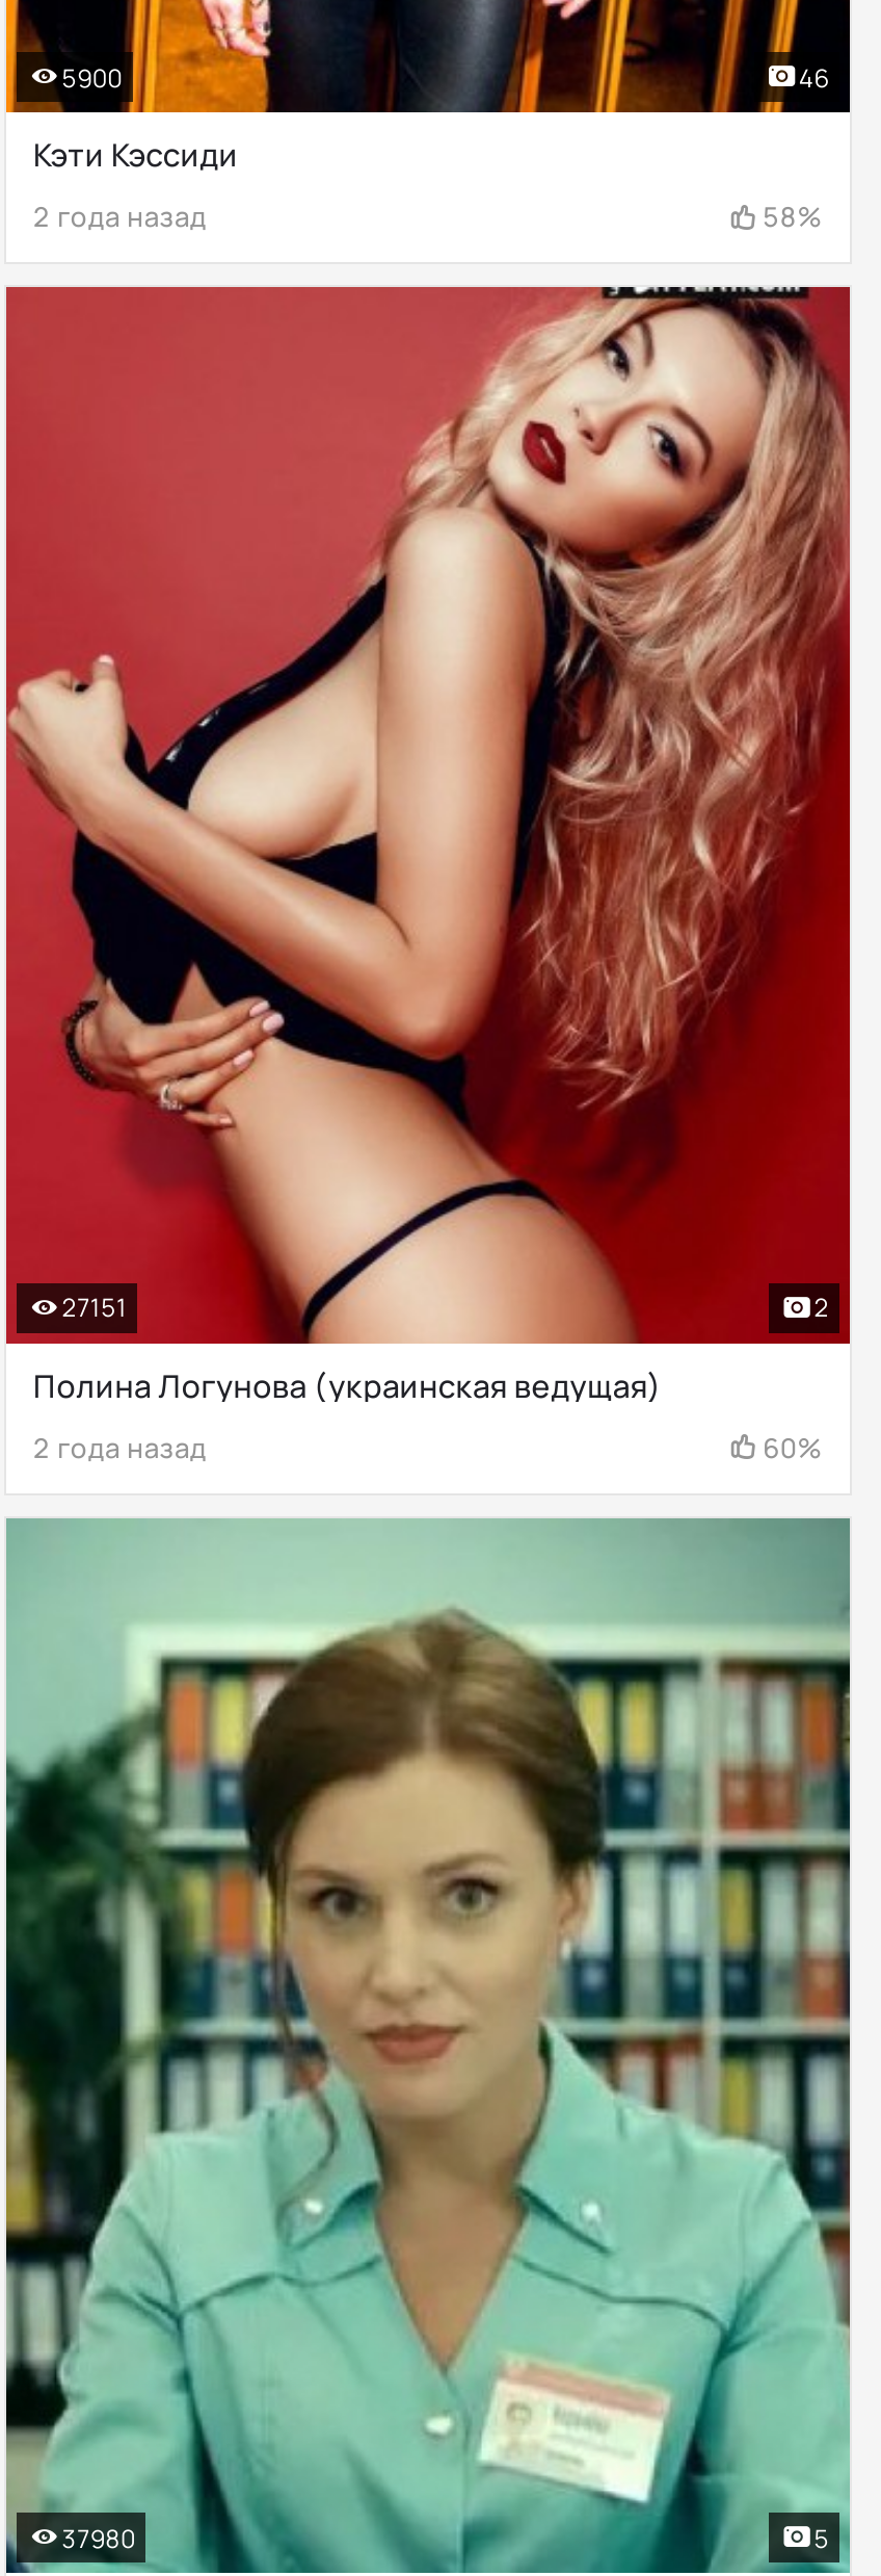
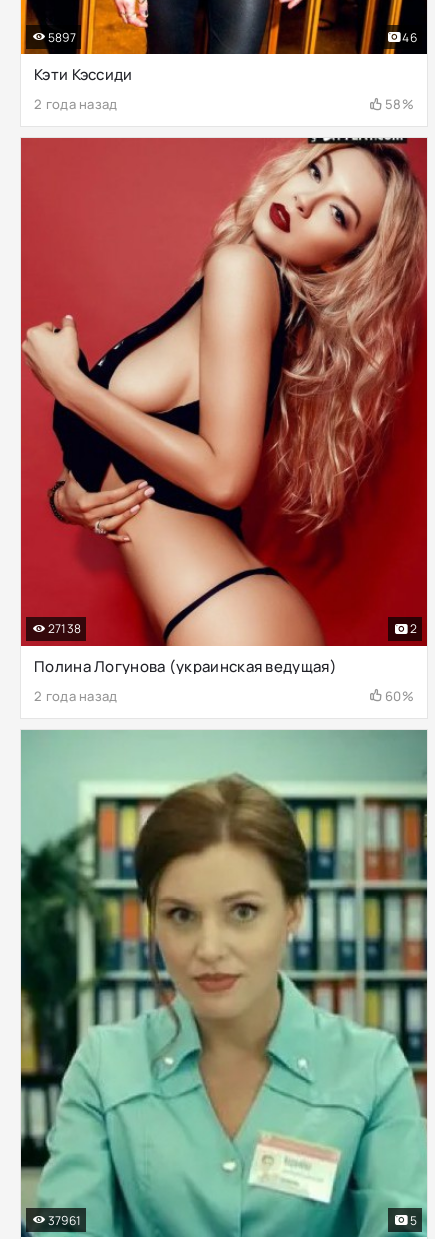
[62,59,123,95] 5900 -> [48,28,76,45] 5897
[62,1290,127,1325] 27151 -> [48,620,81,637] 27138
[62,2520,136,2555] 37980 -> [48,1211,81,1228] 37961

